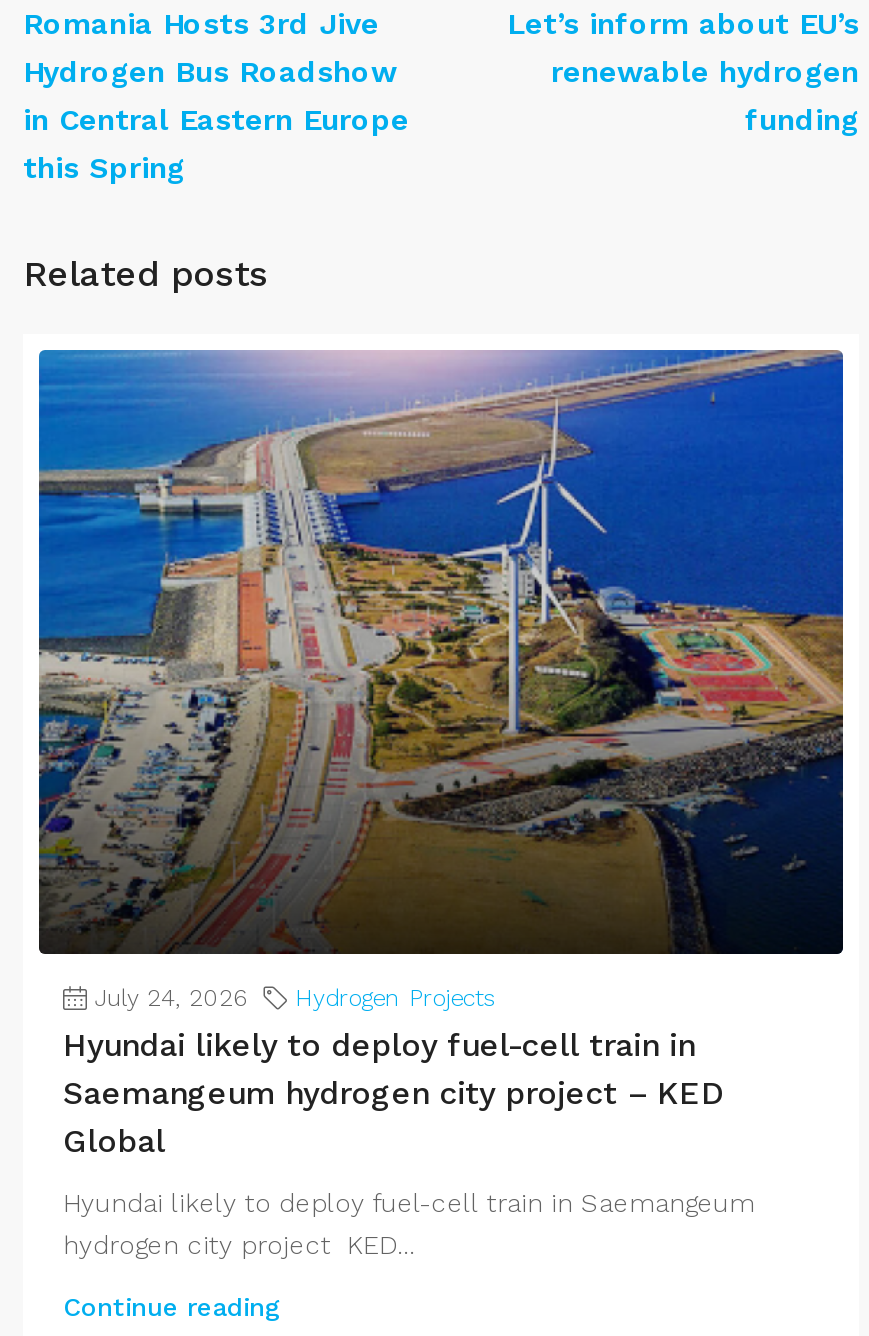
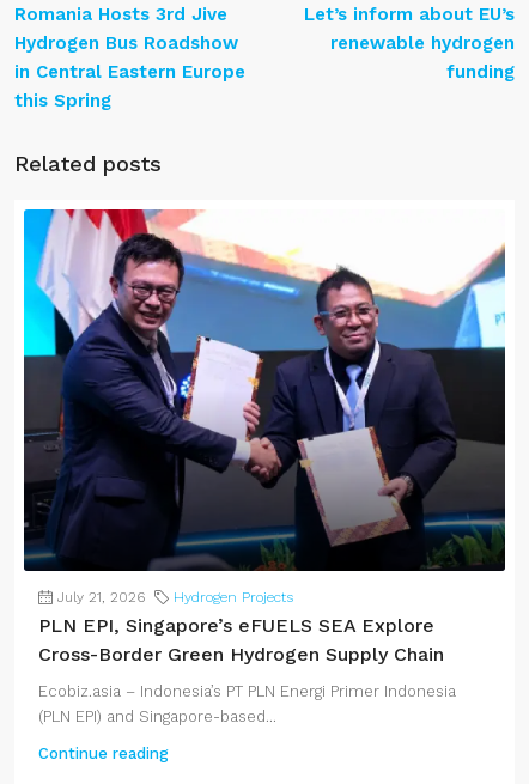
[37,348,845,1011] [image] | July 24, 2026 Hydrogen Projects -> [23,208,506,605] [image] | July 21, 2026 Hydrogen Projects
[63,1025,725,1159] Hyundai likely to deploy fuel-cell train in | Saemangeum hydrogen city project – KED | Global -> [38,613,444,665] PLN EPI, Singapore’s eFUELS SEA Explore | Cross-Border Green Hydrogen Supply Chain
[63,1187,755,1259] Hyundai likely to deploy fuel-cell train in Saemangeum | hydrogen city project KED... -> [38,682,456,725] Ecobiz.asia – Indonesia’s PT PLN Energi Primer Indonesia | (PLN EPI) and Singapore-based...

